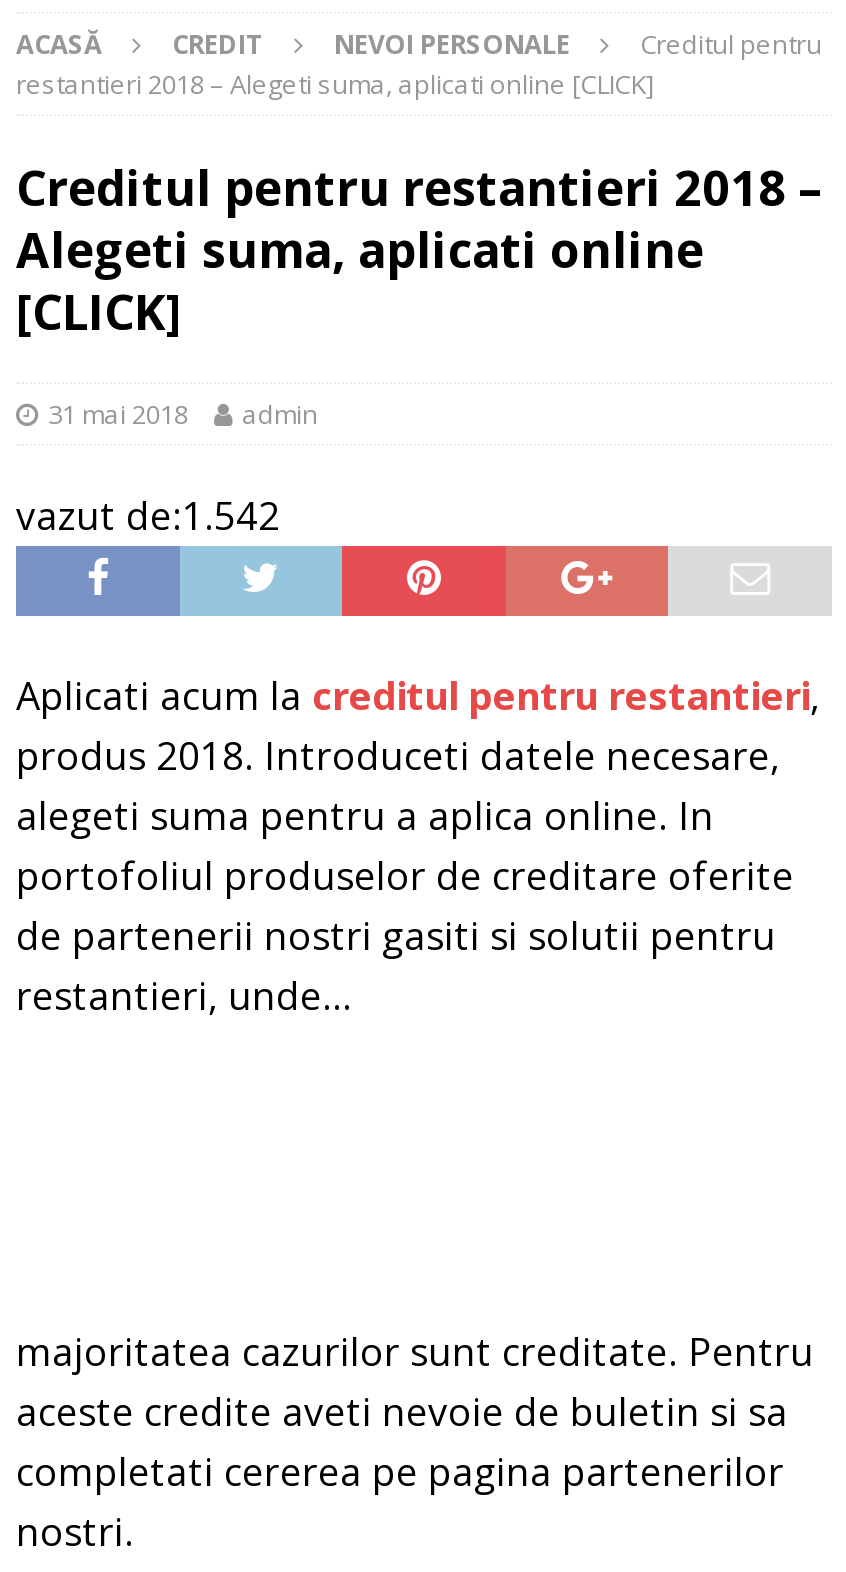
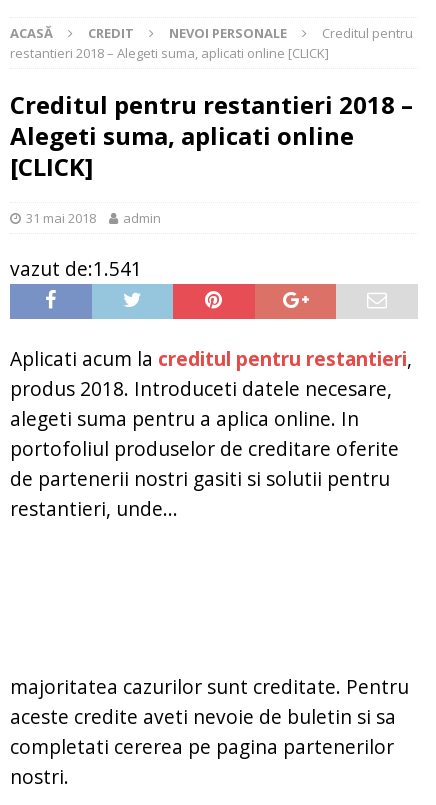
[16,489,280,543] vazut de:1.542 -> [10,255,142,282] vazut de:1.541

